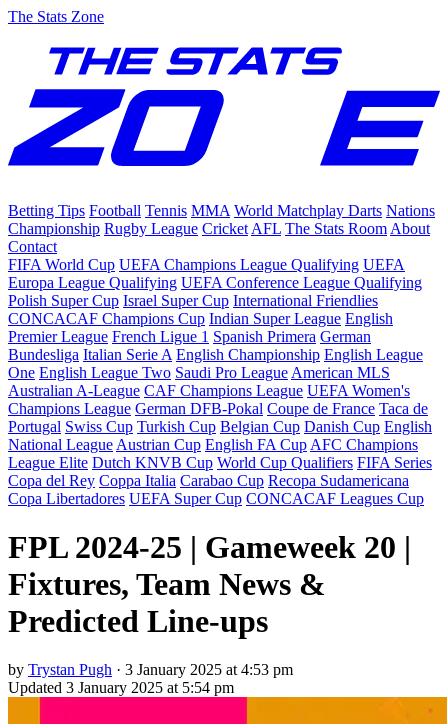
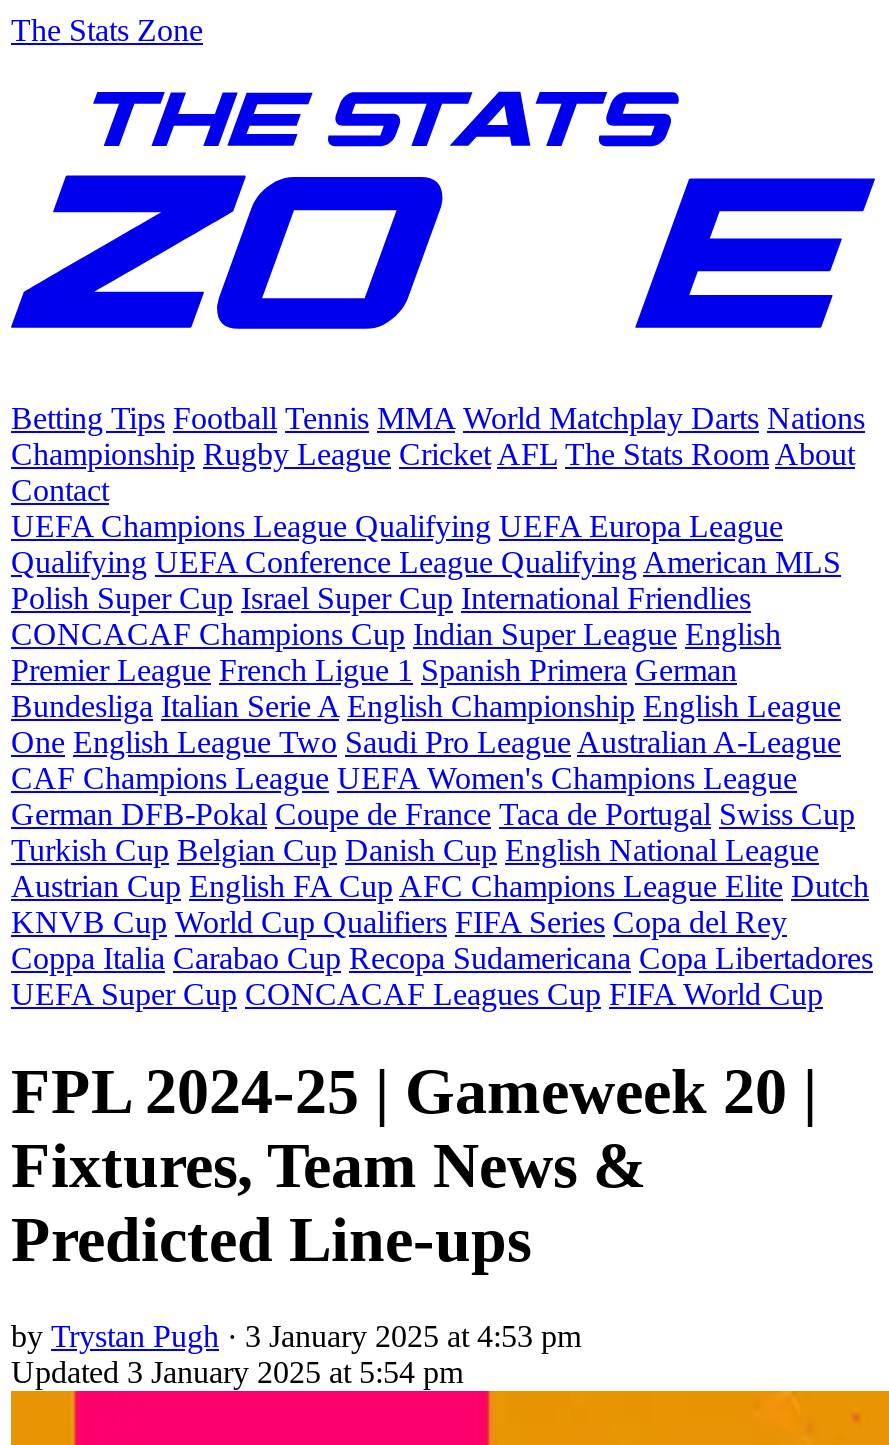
[8,255,422,290] FIFA World Cup UEFA Champions League Qualifying UEFA | Europa League Qualifying UEFA Conference League Qualifying -> [11,508,841,578] UEFA Champions League Qualifying UEFA Europa League | Qualifying UEFA Conference League Qualifying American MLS
[8,363,432,506] One English League Two Saudi Pro League American MLS | Australian A-League CAF Champions League UEFA Women's | Champions League German DFB-Pokal Coupe de France Taca de | Portugal Swiss Cup Turkish Cup Belgian Cup Danish Cup English | National League Austrian Cup English FA Cup AFC Champions | League Elite Dutch KNVB Cup World Cup Qualifiers FIFA Series | Copa del Rey Coppa Italia Carabao Cup Recopa Sudamericana | Copa Libertadores UEFA Super Cup CONCACAF Leagues Cup -> [11,724,873,1010] One English League Two Saudi Pro League Australian A-League | CAF Champions League UEFA Women's Champions League | German DFB-Pokal Coupe de France Taca de Portugal Swiss Cup | Turkish Cup Belgian Cup Danish Cup English National League | Austrian Cup English FA Cup AFC Champions League Elite Dutch | KNVB Cup World Cup Qualifiers FIFA Series Copa del Rey | Coppa Italia Carabao Cup Recopa Sudamericana Copa Libertadores | UEFA Super Cup CONCACAF Leagues Cup FIFA World Cup

